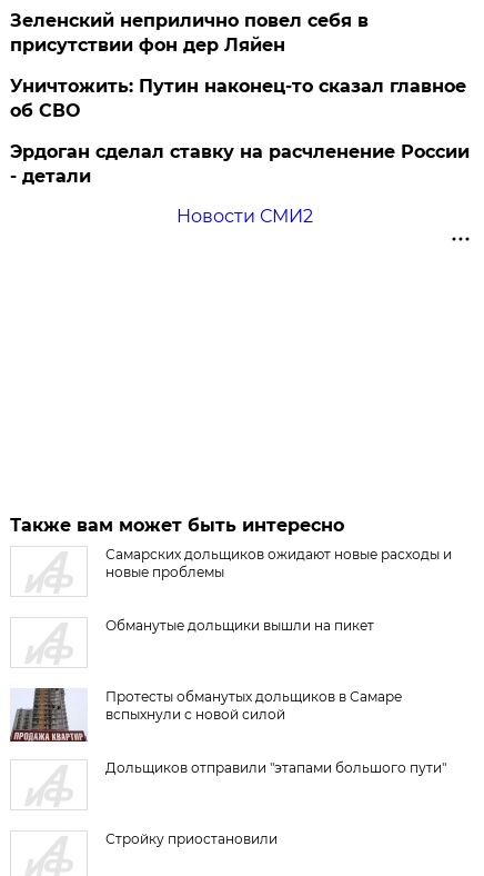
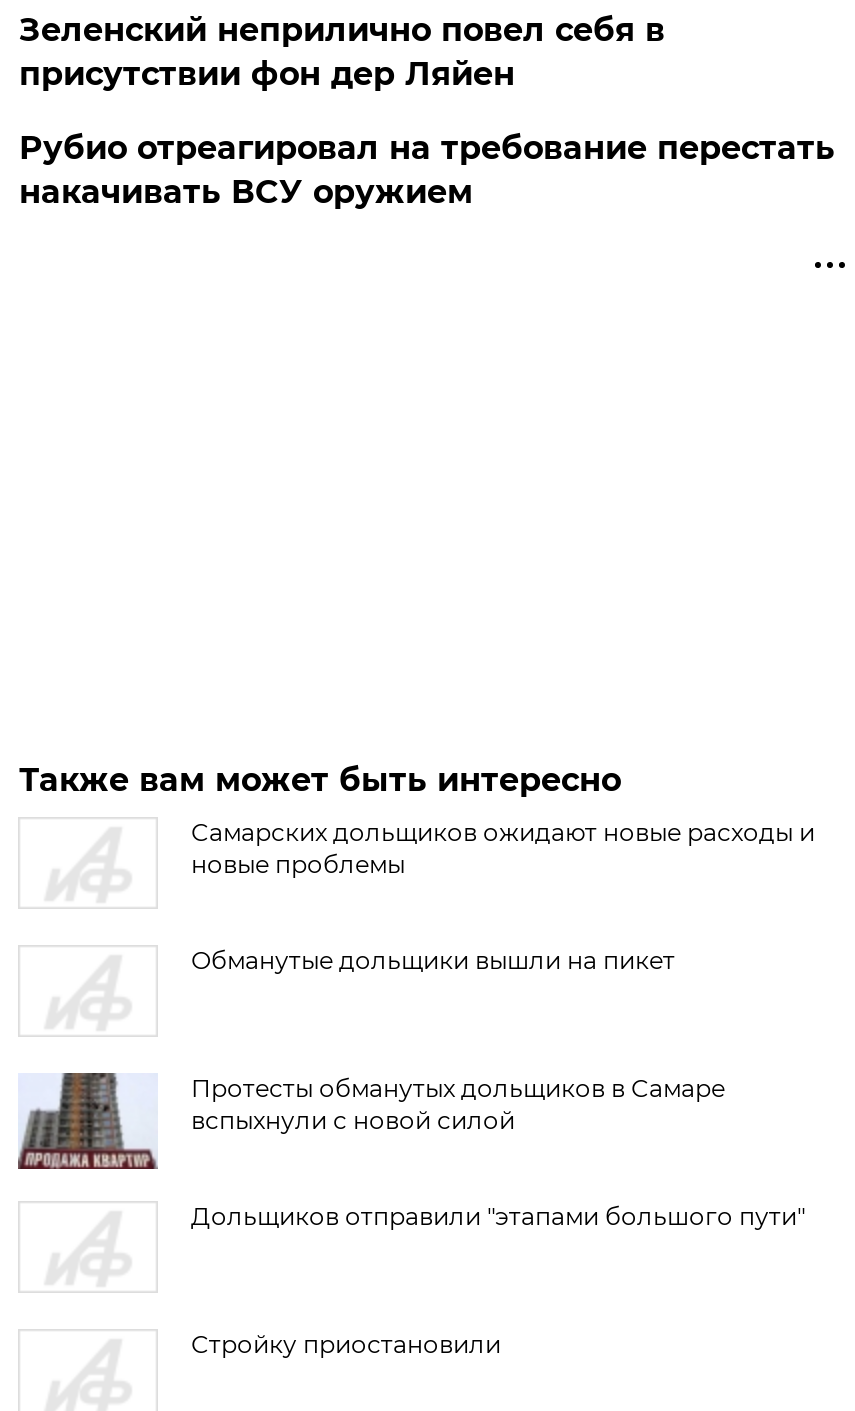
[10,75,470,227] Уничтожить: Путин наконец-то сказал главное | об СВО | Эрдоган сделал ставку на расчленение России | - детали | Новости СМИ2 -> [19,129,835,211] Рубио отреагировал на требование перестать | накачивать ВСУ оружием

